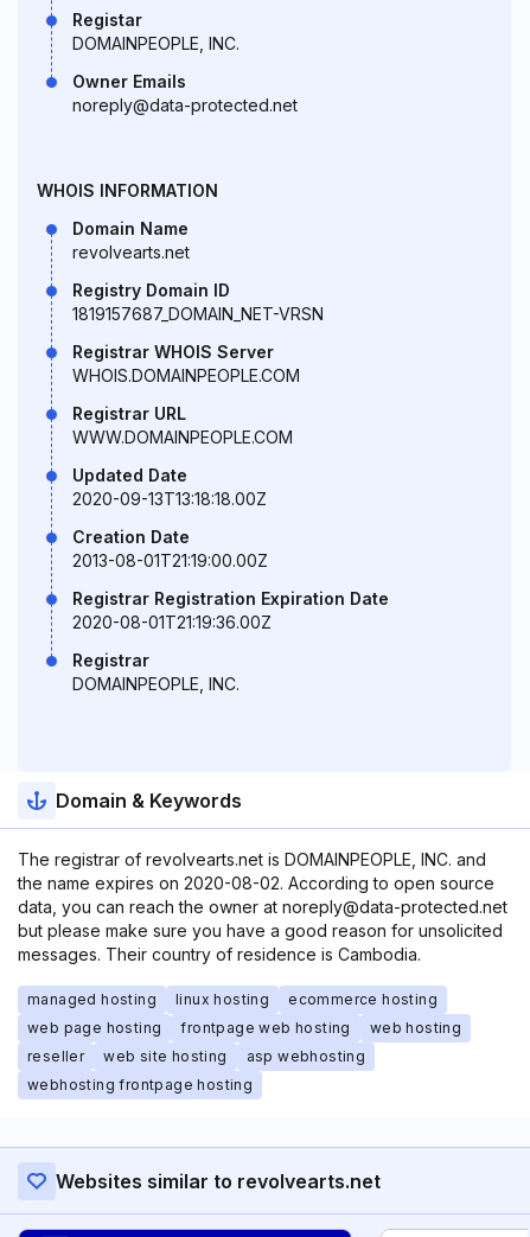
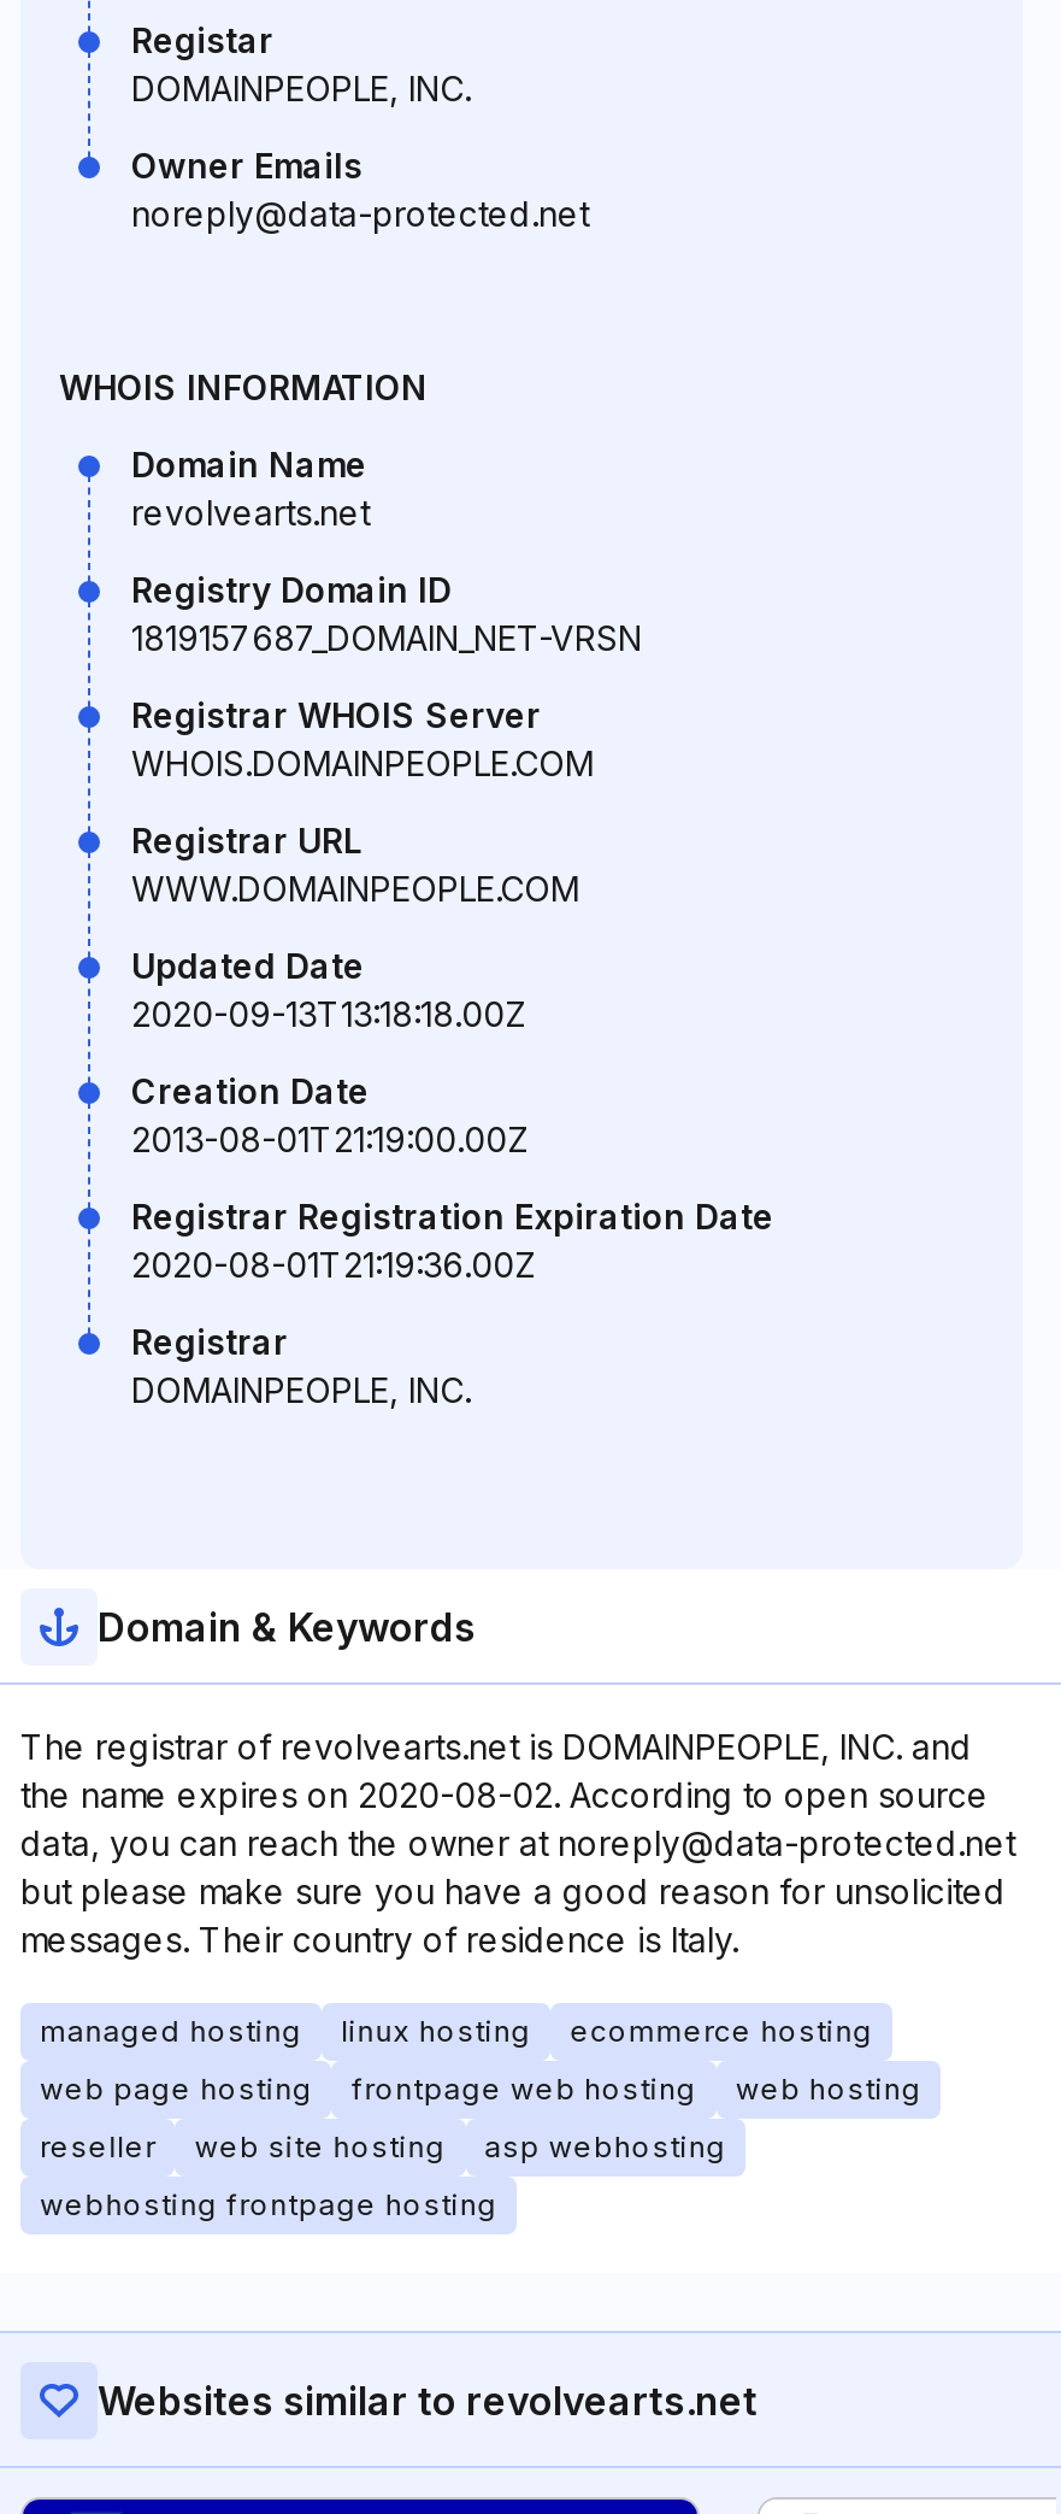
[18,944,421,964] messages. Their country of residence is Cambodia. -> [20,1919,738,1960] messages. Their country of residence is Italy.

